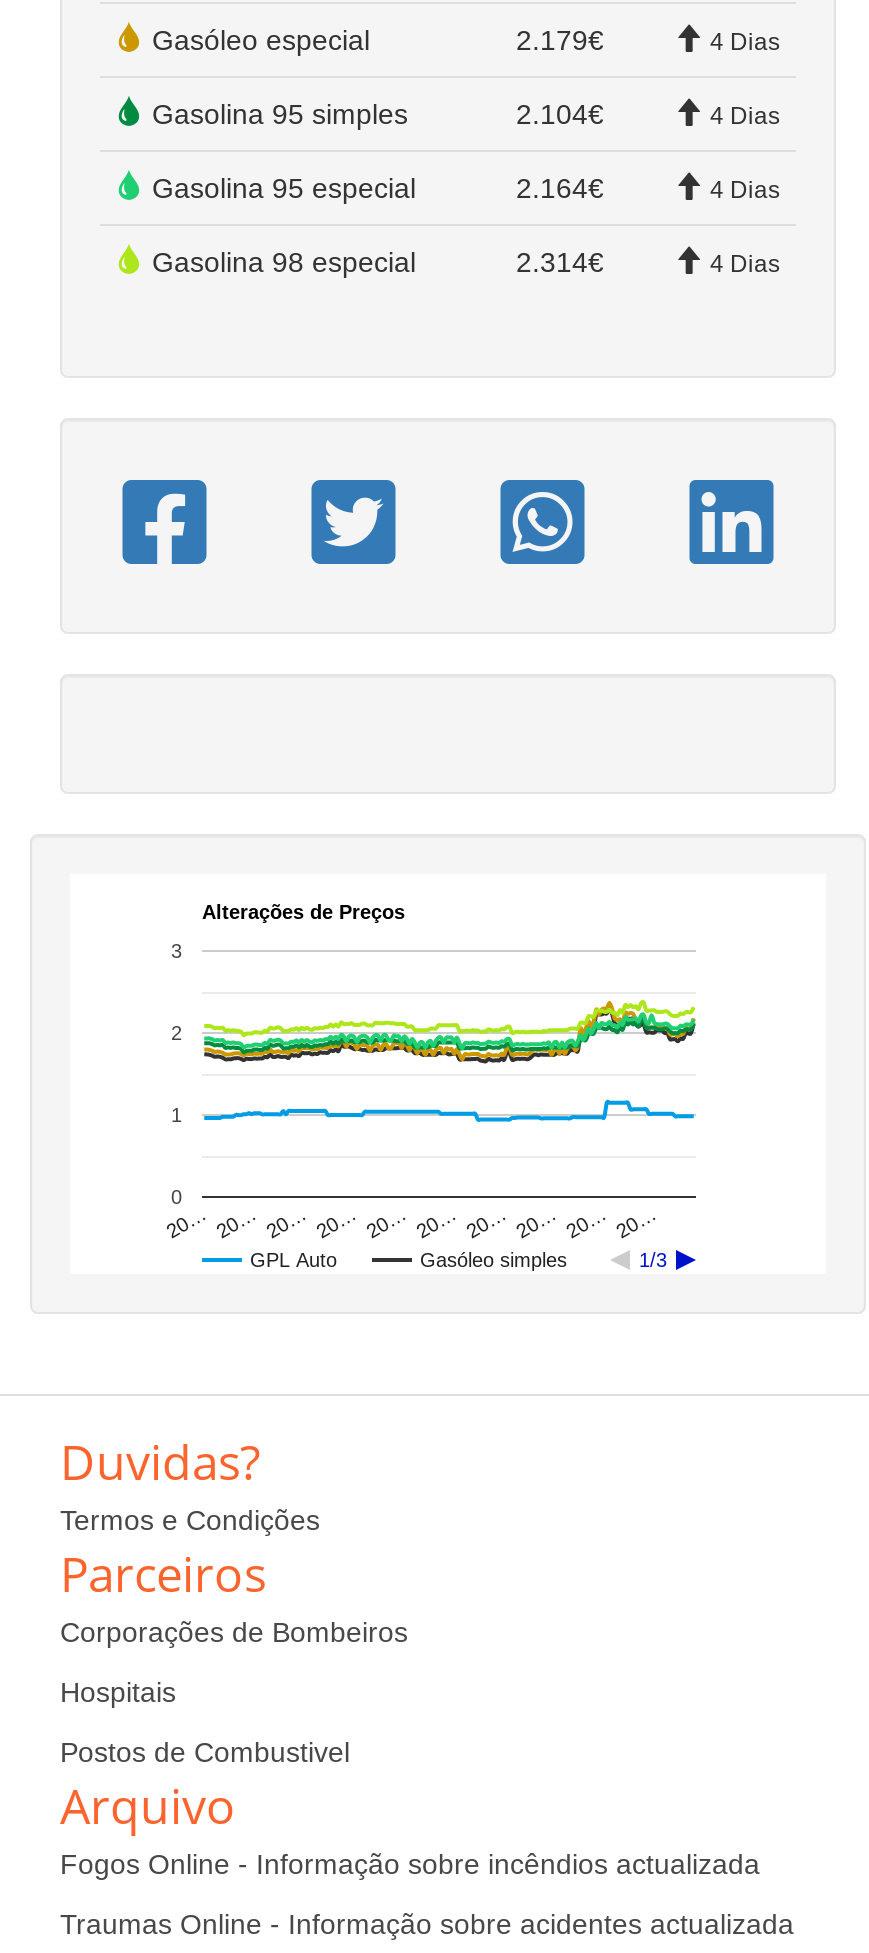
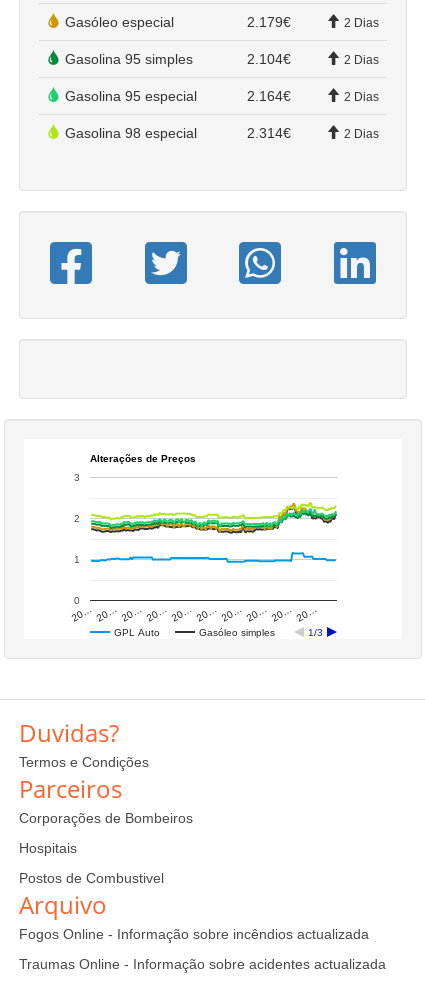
[710,28,780,56] 4 Dias -> [344,16,379,30] 2 Dias
[710,102,780,130] 4 Dias -> [344,53,379,67] 2 Dias
[710,176,780,204] 4 Dias -> [344,90,379,104] 2 Dias
[710,250,780,278] 4 Dias -> [344,127,379,141] 2 Dias

